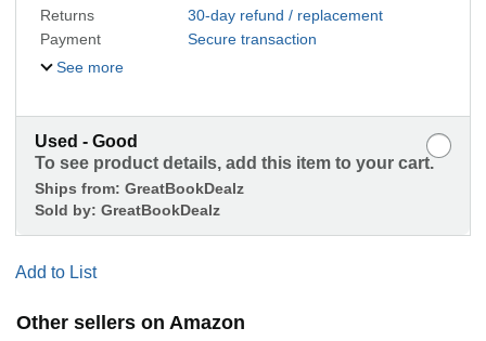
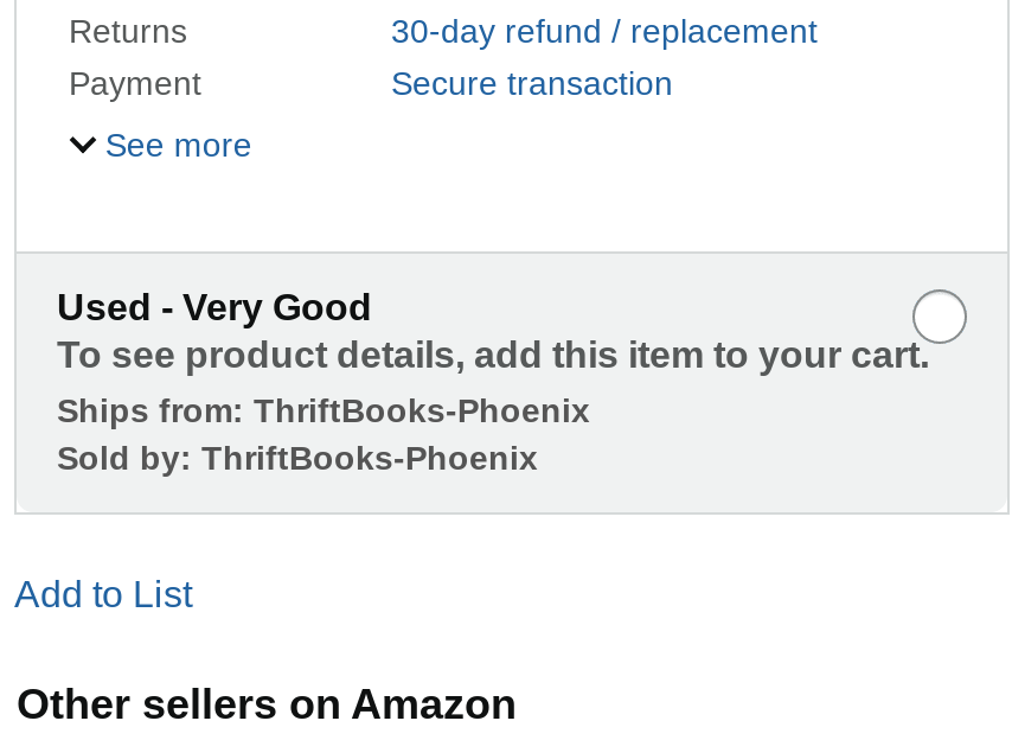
[35,132,138,151] Used - Good -> [57,287,372,328] Used - Very Good
[35,180,244,197] Ships from: GreatBookDealz -> [57,392,590,430] Ships from: ThriftBooks-Phoenix
[35,201,220,219] Sold by: GreatBookDealz -> [57,439,538,477] Sold by: ThriftBooks-Phoenix

